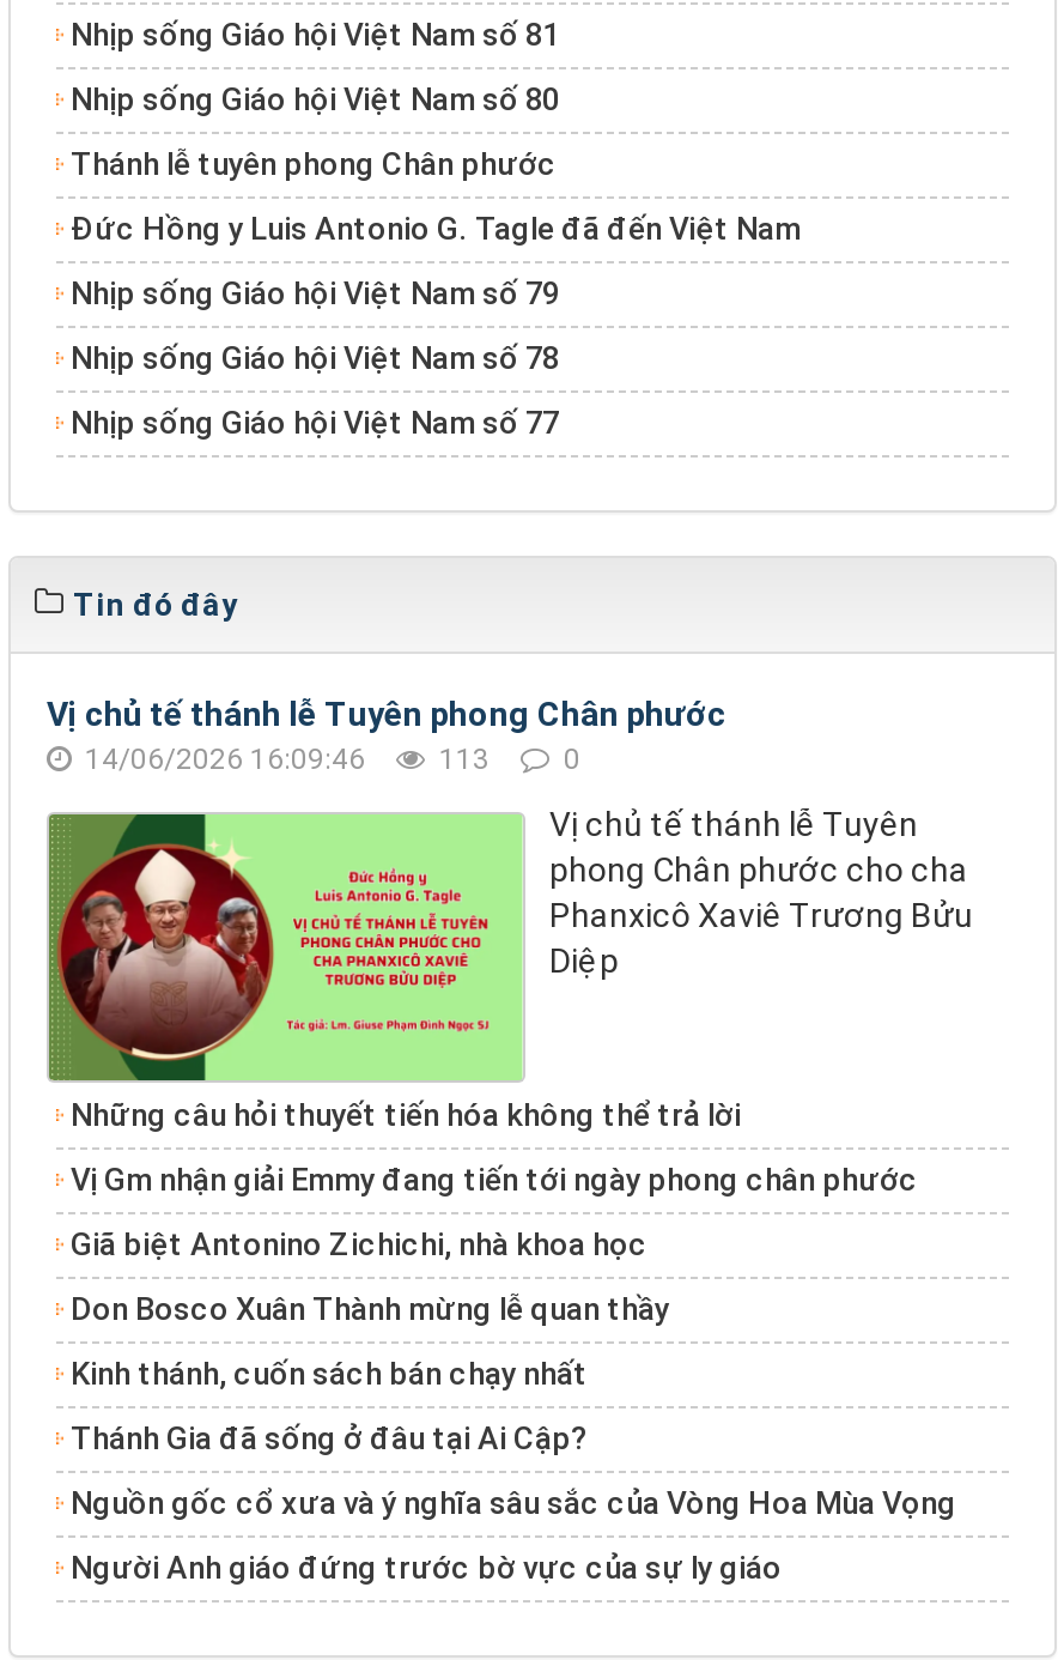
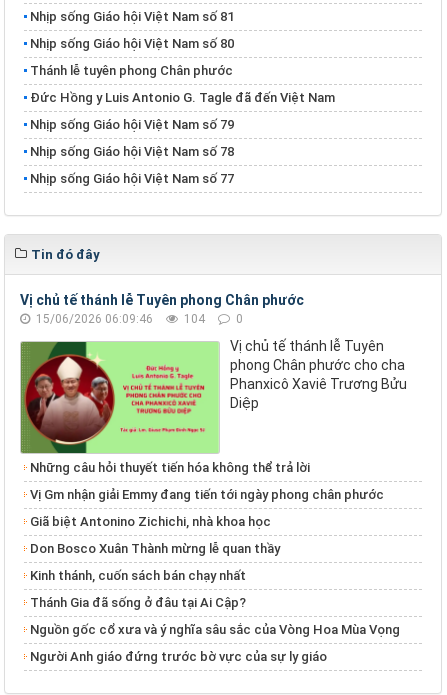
[78,742,365,776] 14/06/2026 16:09:46 -> [33,312,153,326] 15/06/2026 06:09:46
[432,742,490,776] 113 -> [181,312,205,326] 104

